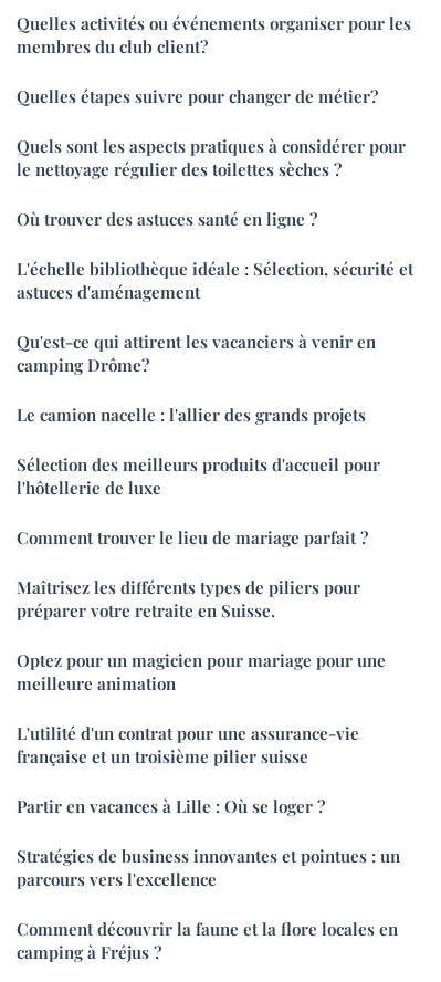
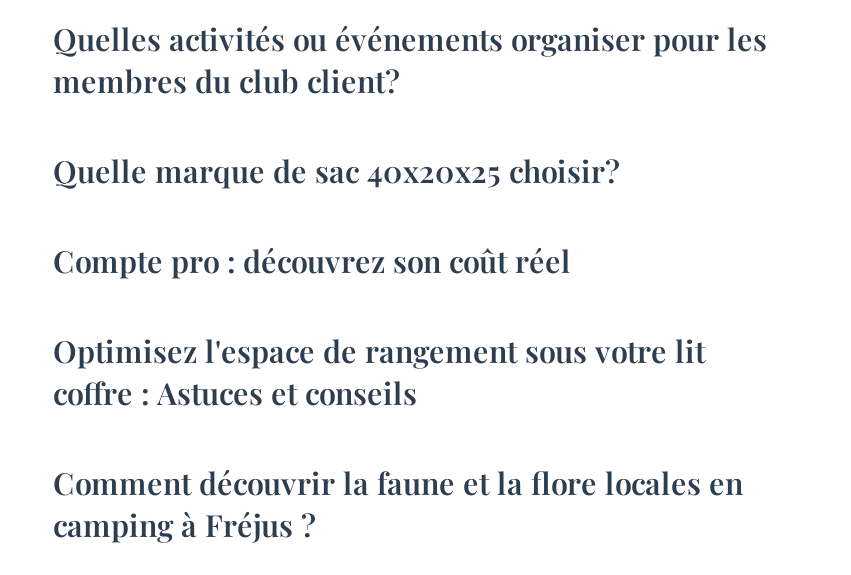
[17,85,413,890] Quelles étapes suivre pour changer de métier? | Quels sont les aspects pratiques à considérer pour | le nettoyage régulier des toilettes sèches ? | Où trouver des astuces santé en ligne ? | L'échelle bibliothèque idéale : Sélection, sécurité et | astuces d'aménagement | Qu'est-ce qui attirent les vacanciers à venir en | camping Drôme? | Le camion nacelle : l'allier des grands projets | Sélection des meilleurs produits d'accueil pour | l'hôtellerie de luxe | Comment trouver le lieu de mariage parfait ? | Maîtrisez les différents types de piliers pour | préparer votre retraite en Suisse. | Optez pour un magicien pour mariage pour une | meilleure animation | L'utilité d'un contrat pour une assurance-vie | française et un troisième pilier suisse | Partir en vacances à Lille : Où se loger ? | Stratégies de business innovantes et pointues : un | parcours vers l'excellence -> [53,150,705,412] Quelle marque de sac 40x20x25 choisir? | Compte pro : découvrez son coût réel | Optimisez l'espace de rangement sous votre lit | coffre : Astuces et conseils

